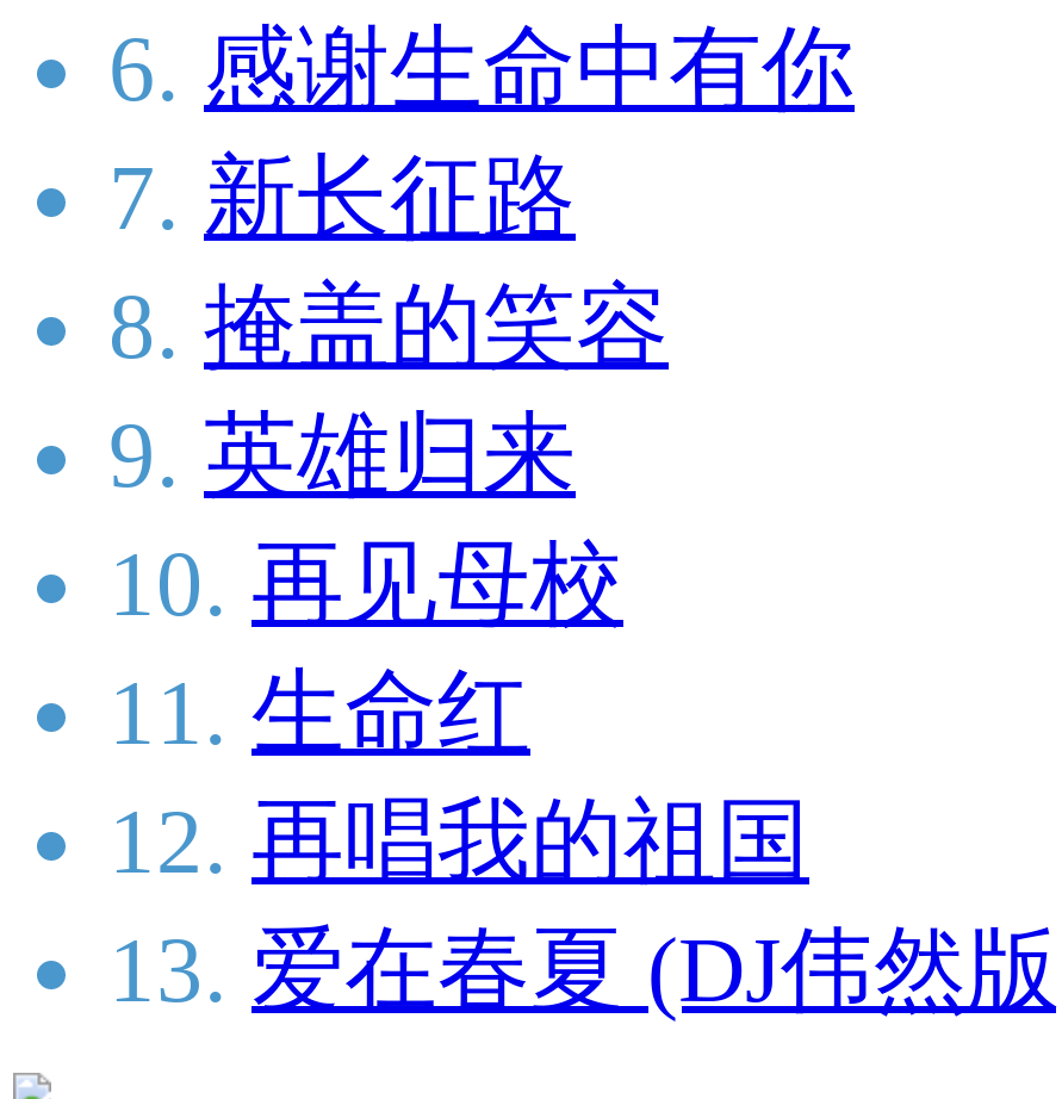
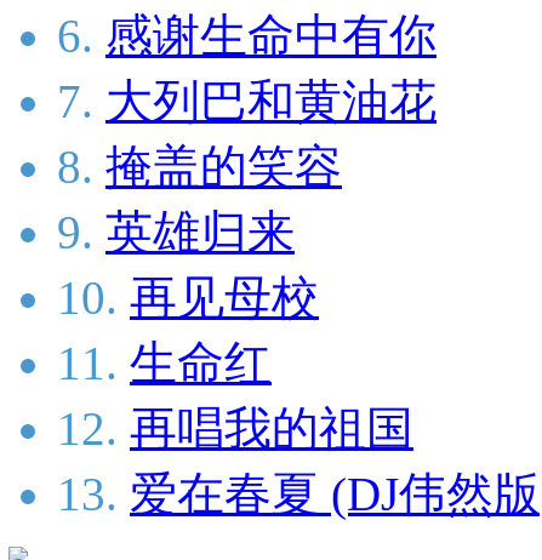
[108,145,576,247] 7. 新长征路 -> [57,75,437,127] 7. 大列巴和黄油花

